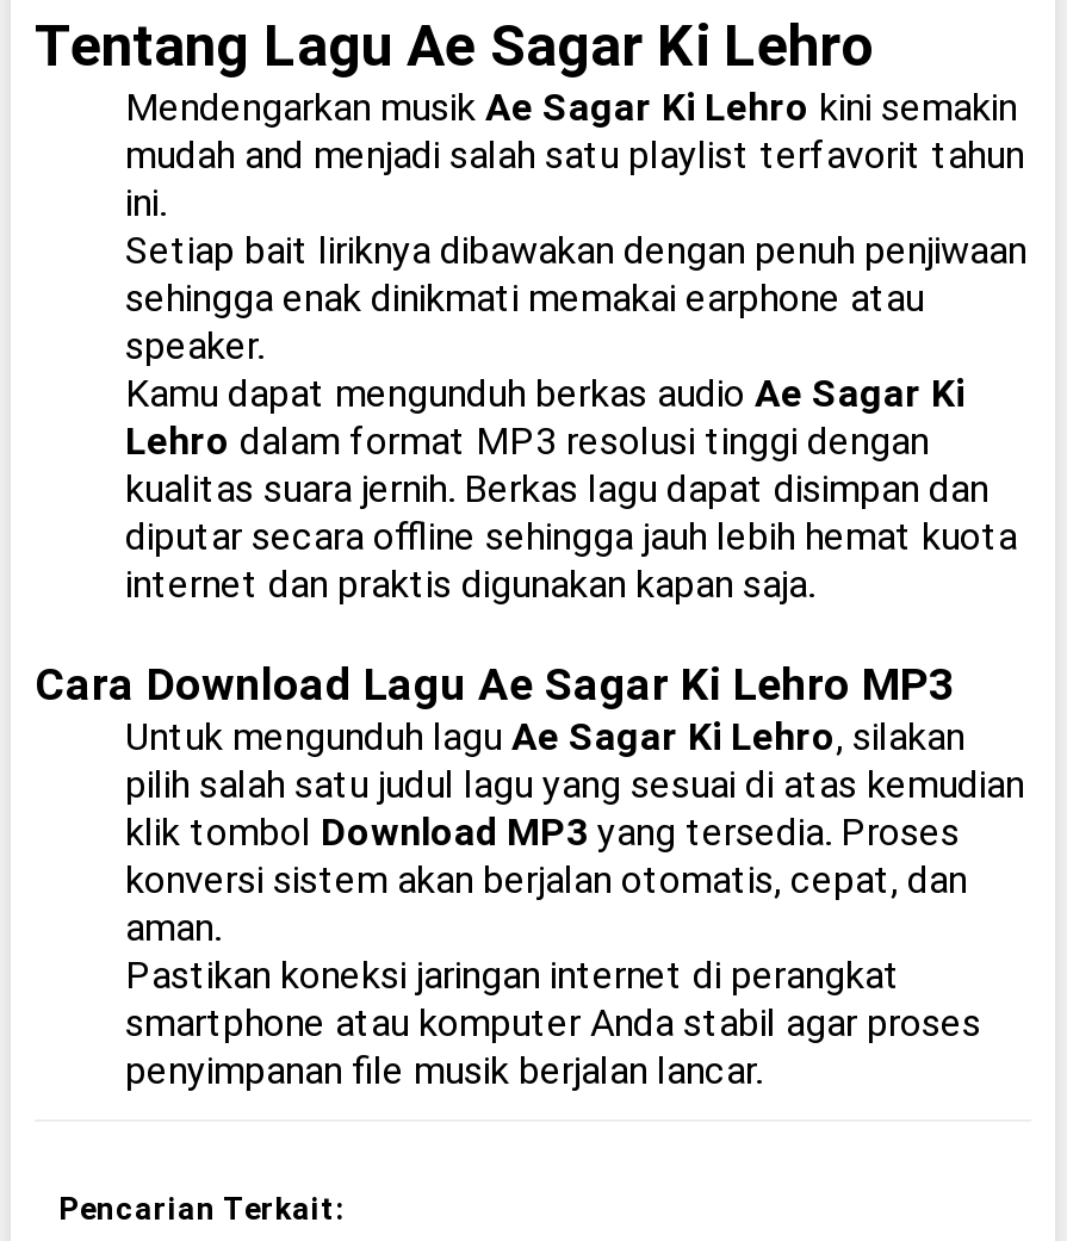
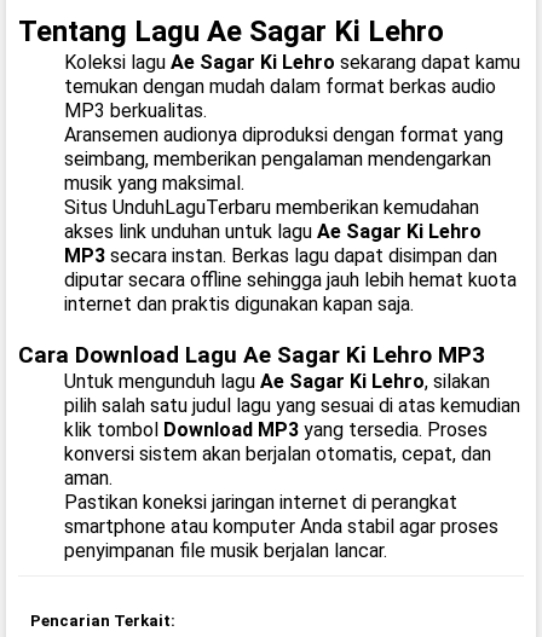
[125,85,1026,511] Mendengarkan musik Ae Sagar Ki Lehro kini semakin | mudah and menjadi salah satu playlist terfavorit tahun | ini. | Setiap bait liriknya dibawakan dengan penuh penjiwaan | sehingga enak dinikmati memakai earphone atau | speaker. | Kamu dapat mengunduh berkas audio Ae Sagar Ki | Lehro dalam format MP3 resolusi tinggi dengan | kualitas suara jernih. Berkas lagu dapat disimpan dan -> [64,51,520,267] Koleksi lagu Ae Sagar Ki Lehro sekarang dapat kamu | temukan dengan mudah dalam format berkas audio | MP3 berkualitas. | Aransemen audionya diproduksi dengan format yang | seimbang, memberikan pengalaman mendengarkan | musik yang maksimal. | Situs UnduhLaguTerbaru memberikan kemudahan | akses link unduhan untuk lagu Ae Sagar Ki Lehro | MP3 secara instan. Berkas lagu dapat disimpan dan

